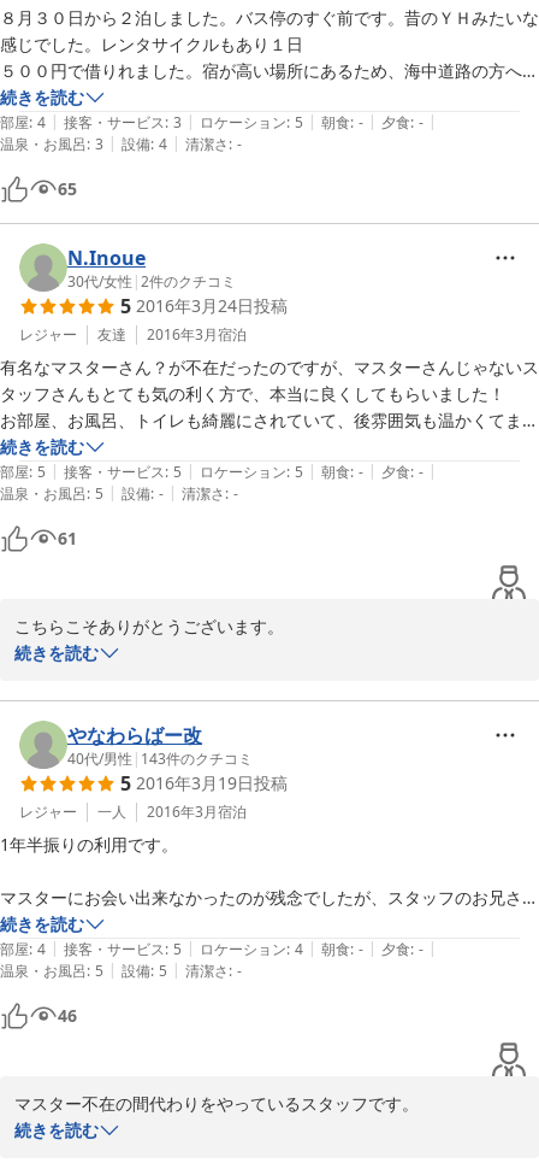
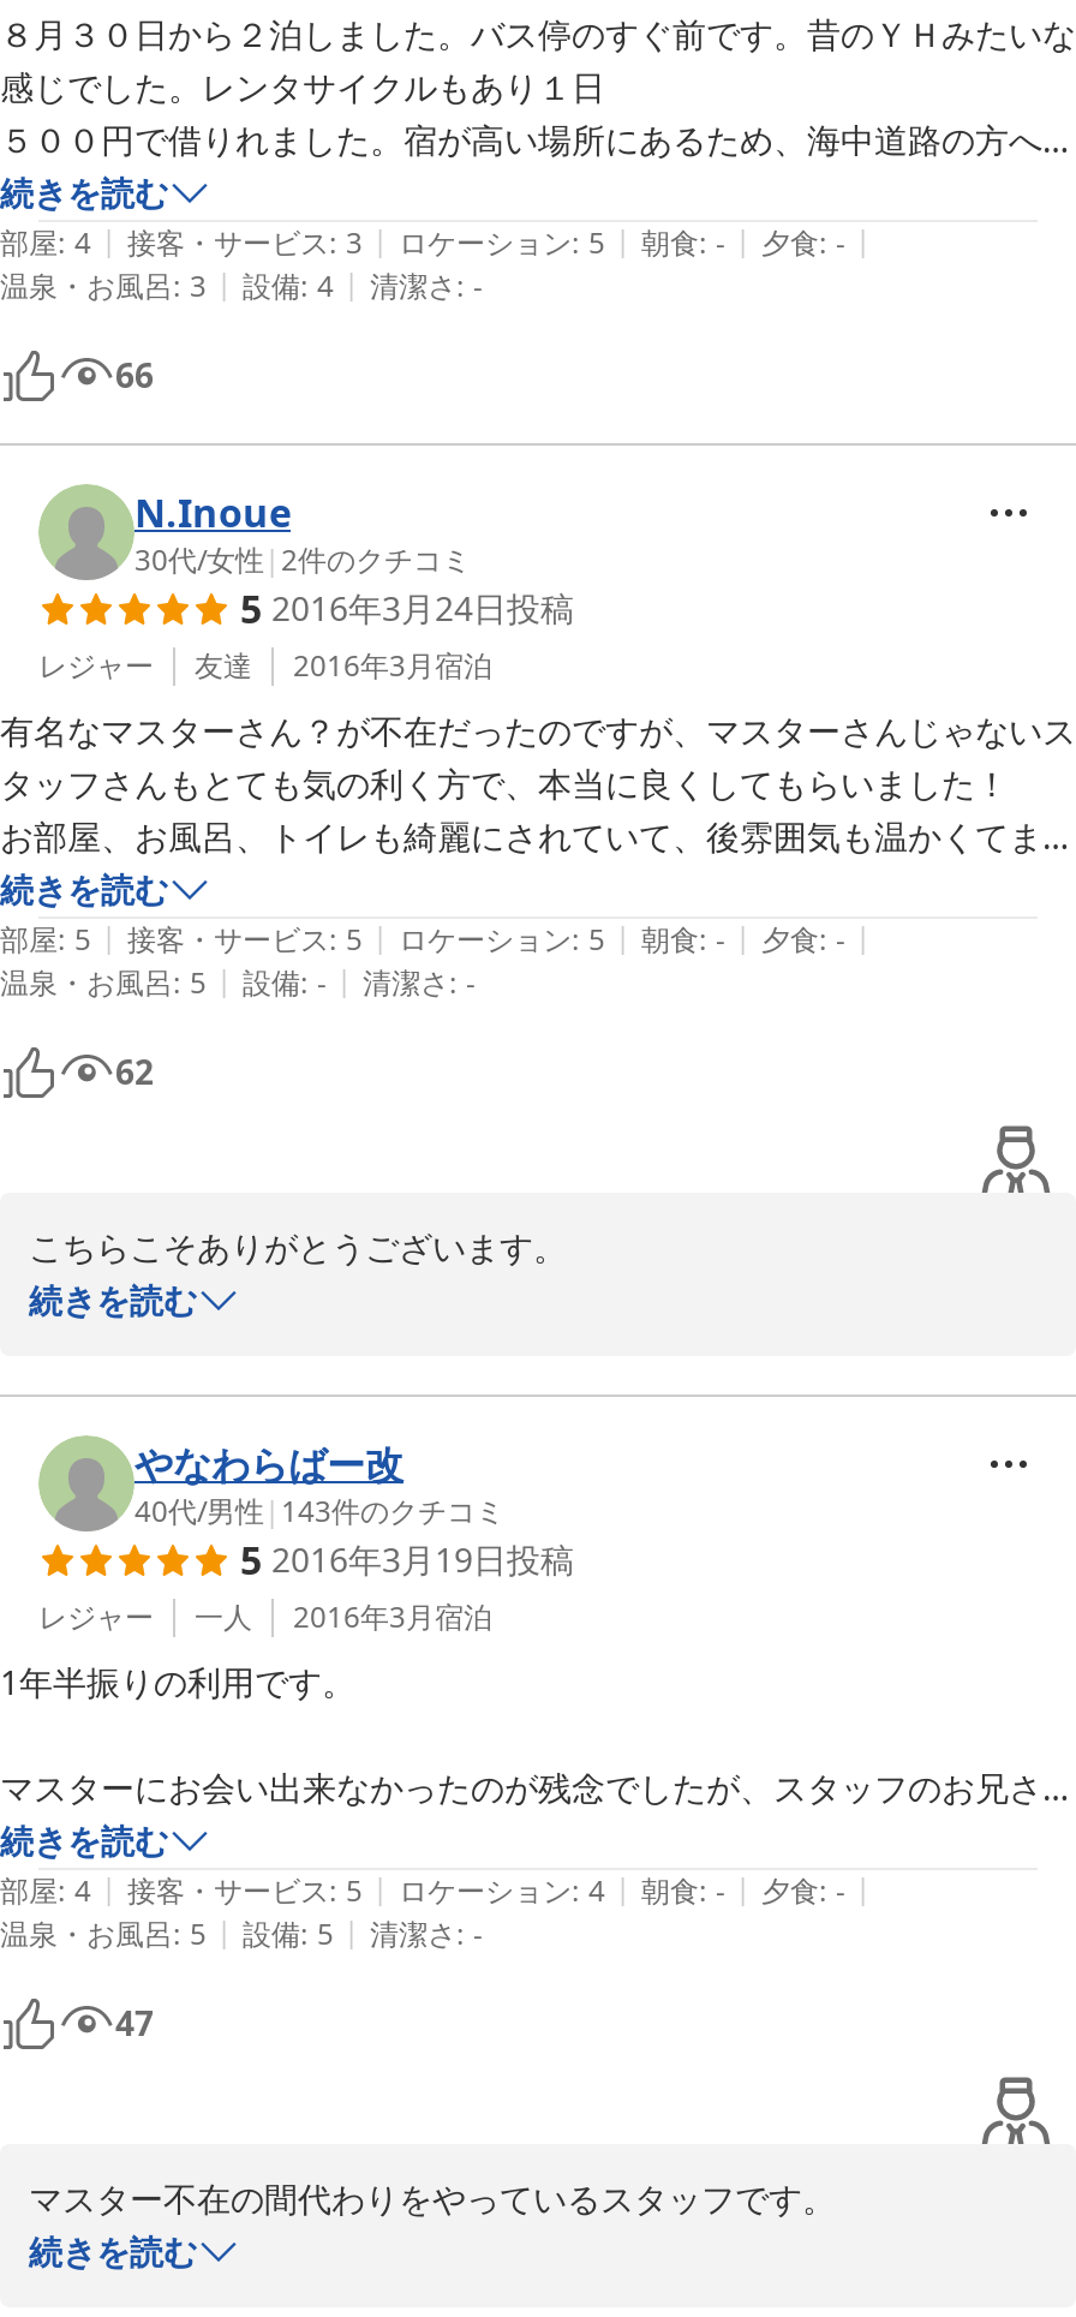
[58,177,77,200] 65 -> [115,352,154,398] 66
[58,527,77,550] 61 -> [115,1049,154,1094] 62
[58,1004,77,1027] 46 -> [115,2000,154,2046] 47

